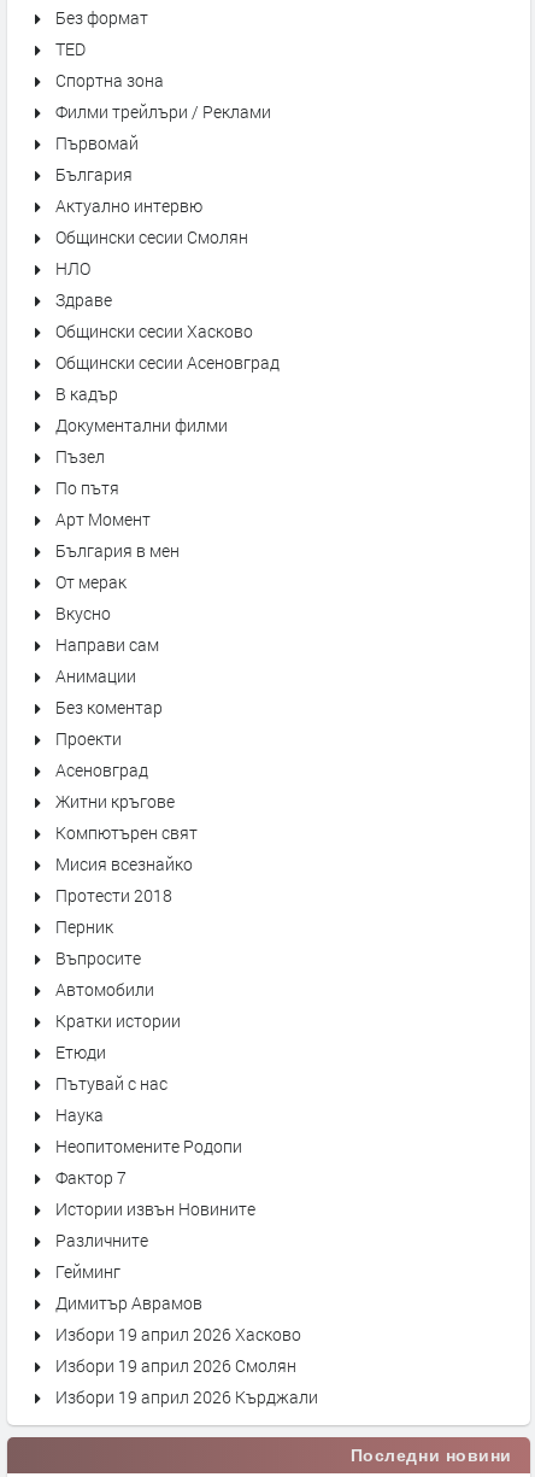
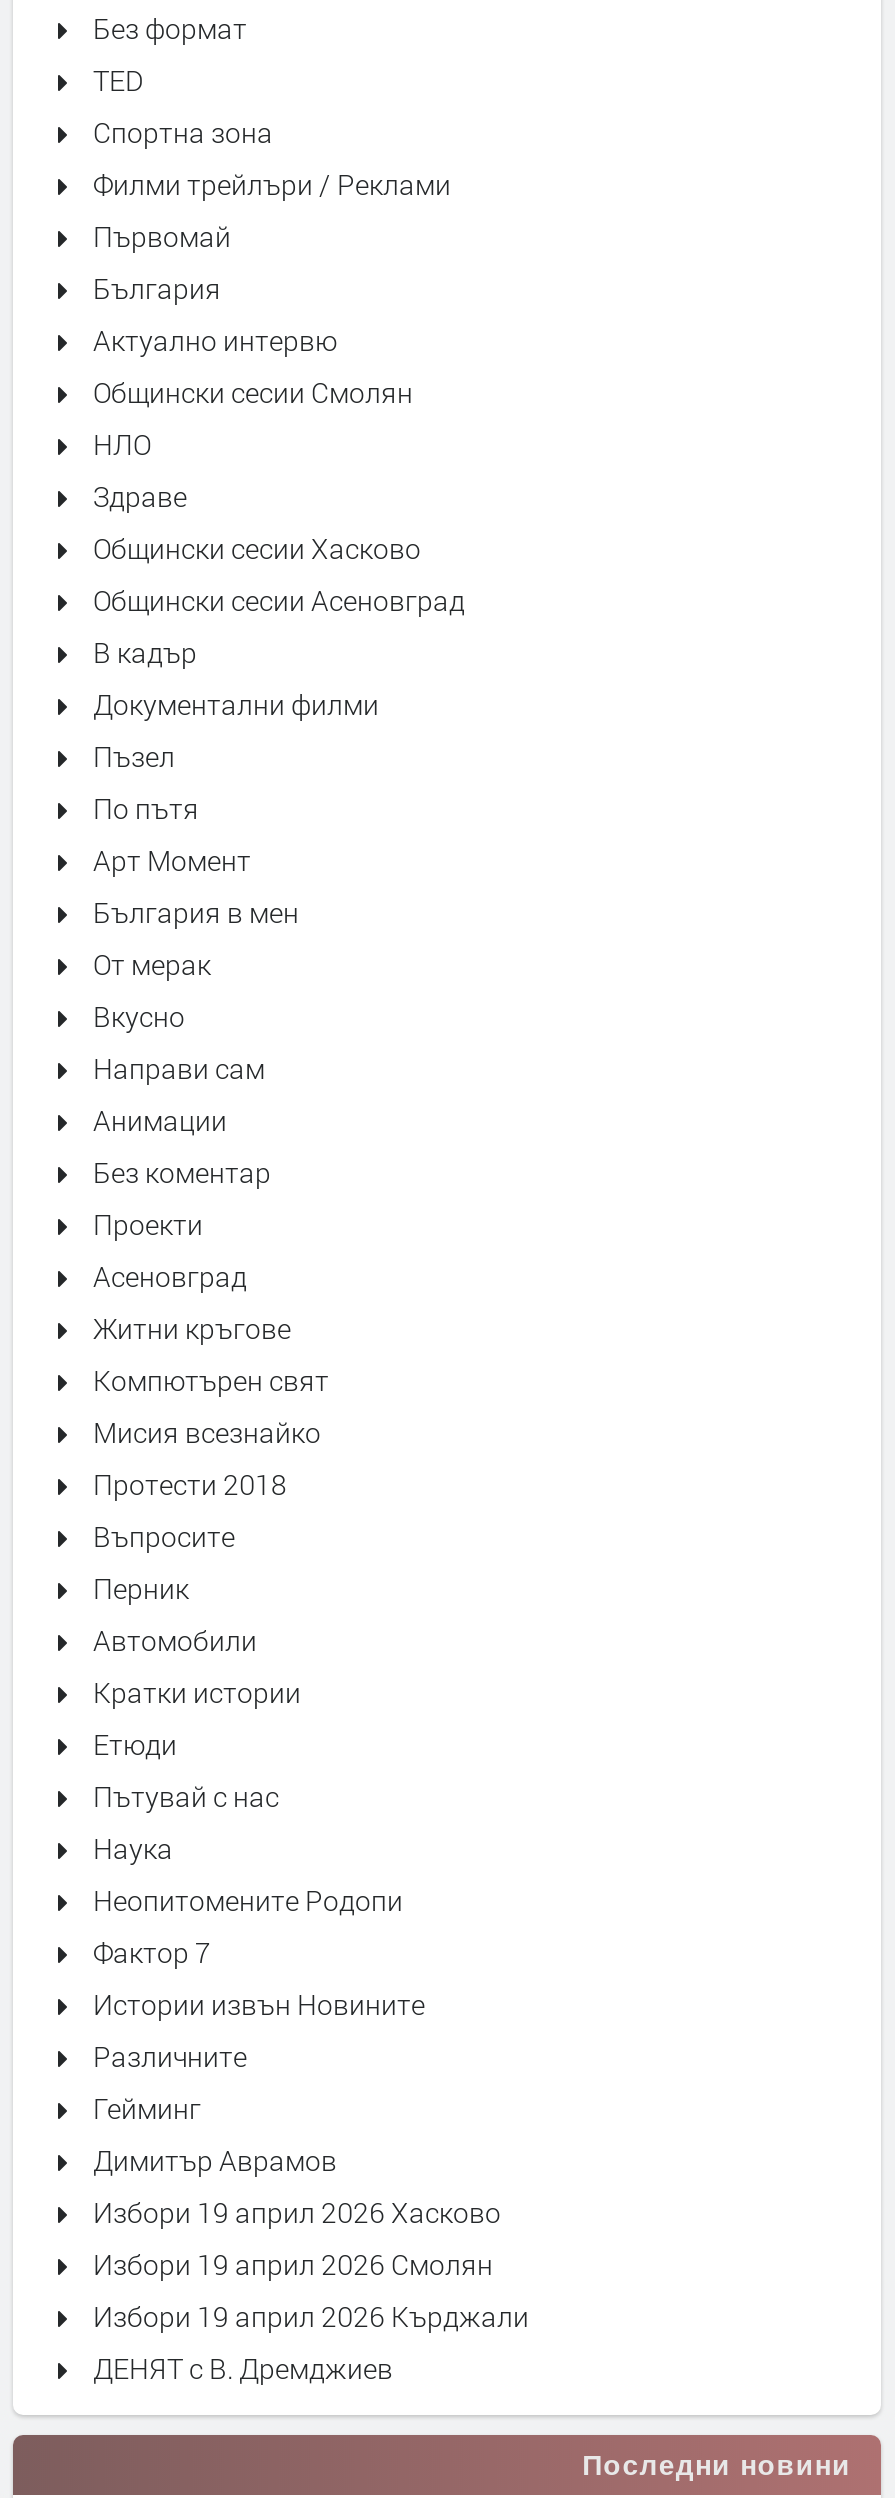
moved [55,946,141,969] -> [93,1517,235,1555]: Въпросите
none -> [93,2349,393,2387] ДЕНЯТ с В. Дремджиев

